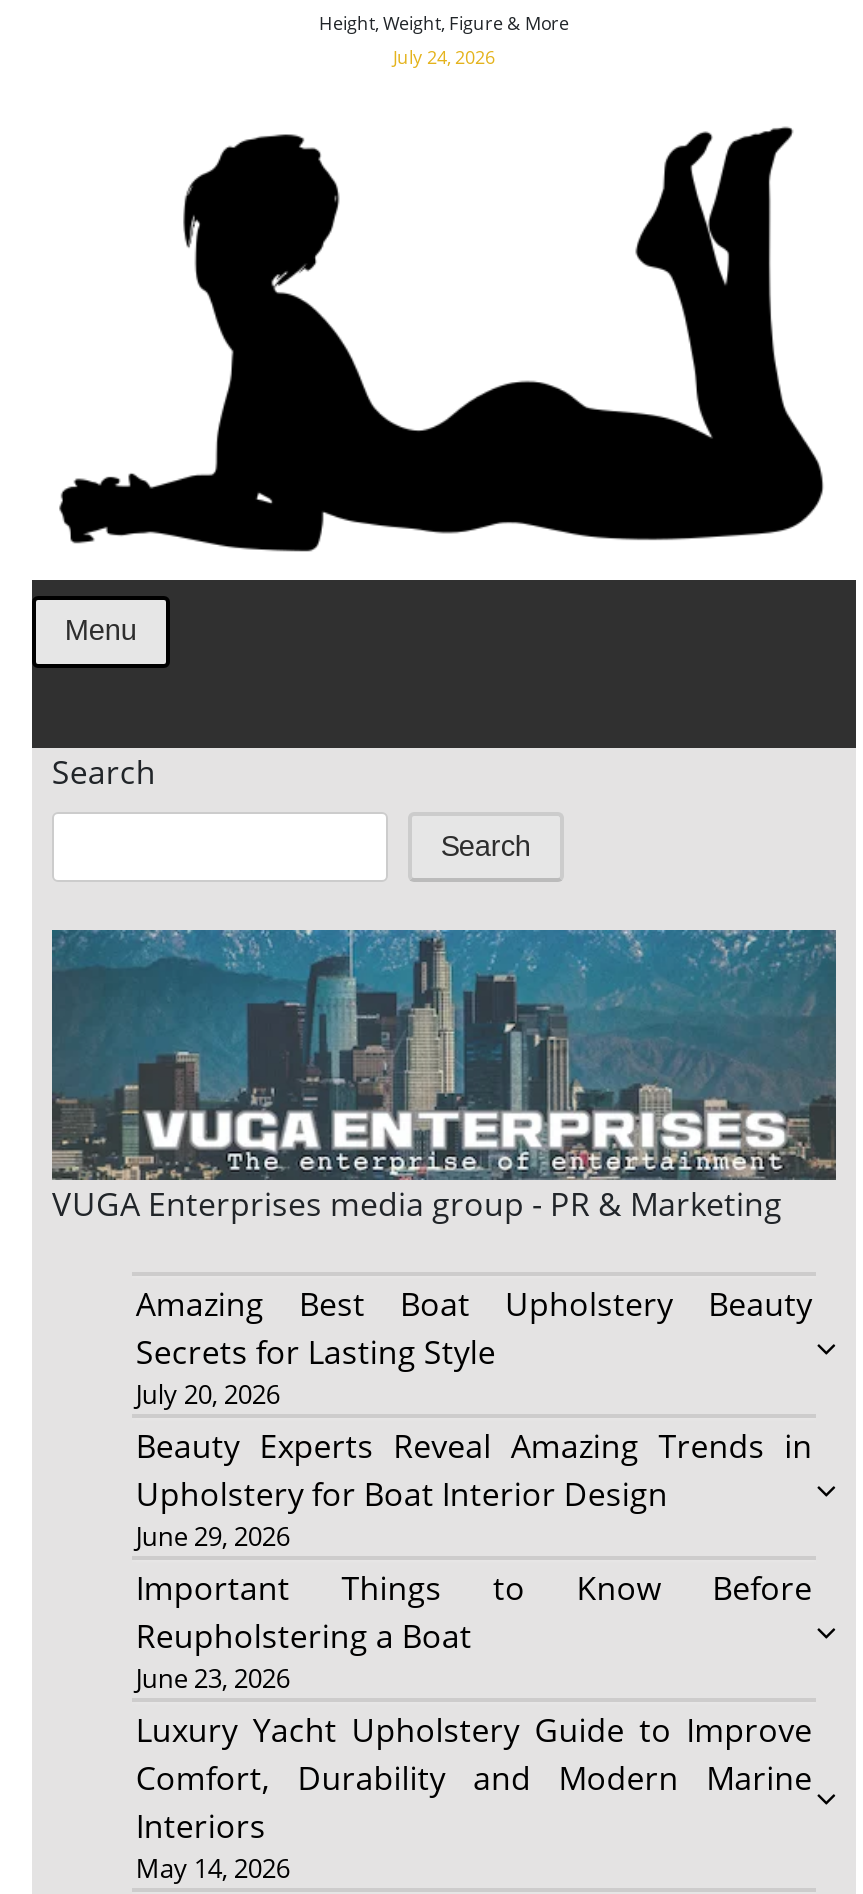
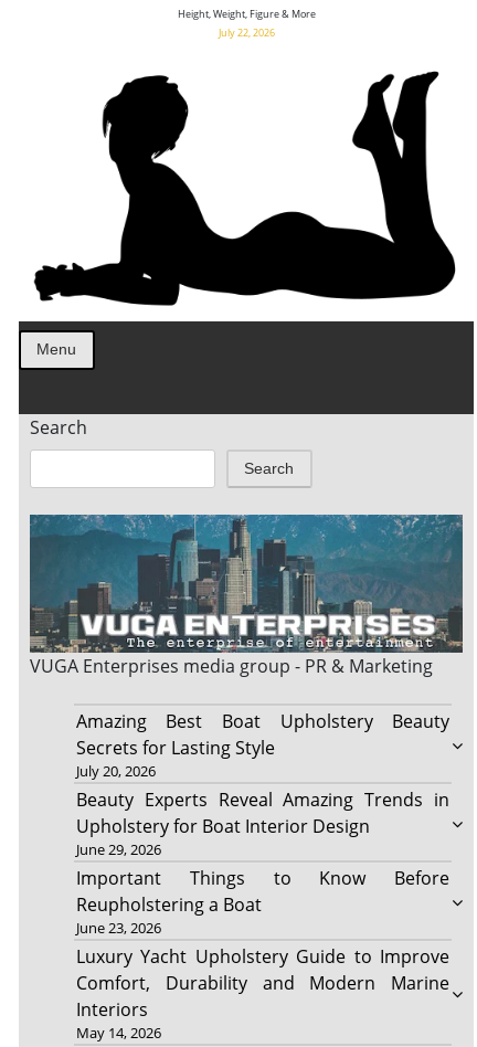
[393,44,495,70] July 24, 2026 -> [218,25,274,40] July 22, 2026

